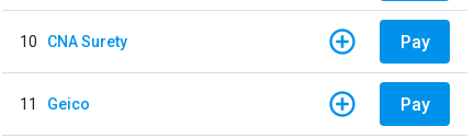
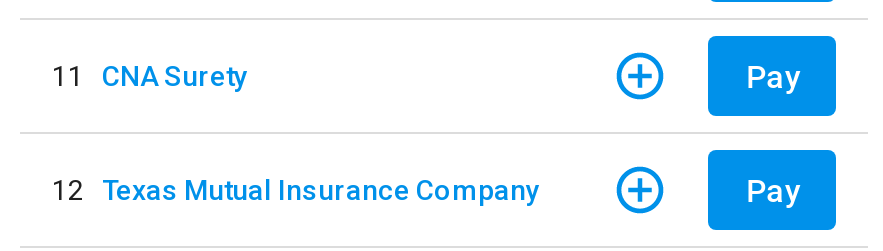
[20,32,127,50] 10 CNA Surety -> [52,59,248,91] 11 CNA Surety
[20,95,90,112] 11 Geico -> [52,173,540,205] 12 Texas Mutual Insurance Company

